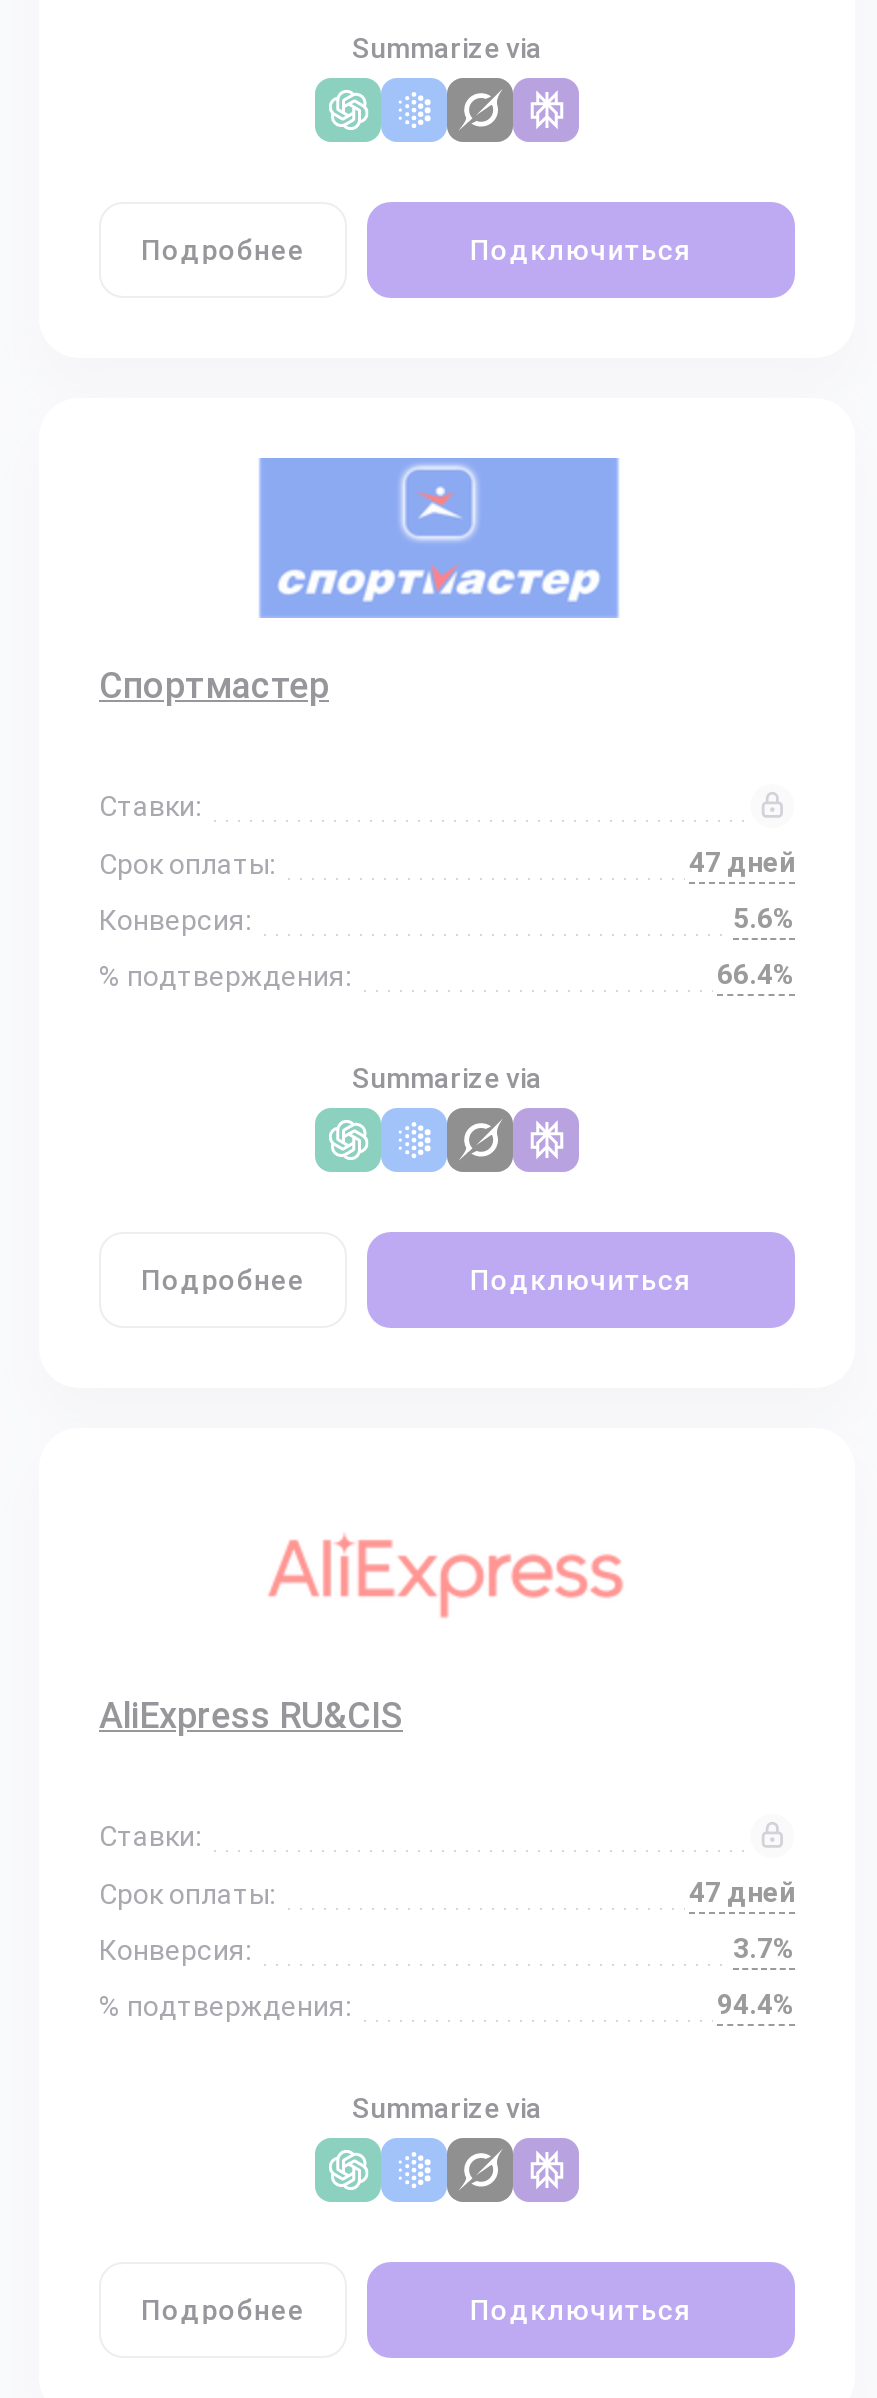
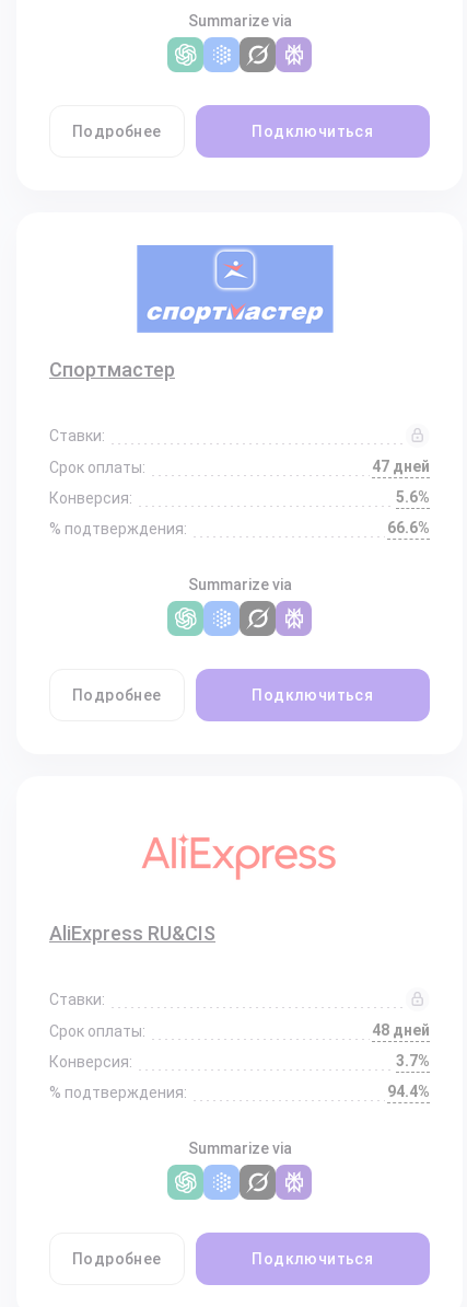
[717,958,795,990] 66.4% -> [387,519,430,536] 66.6%
[689,1876,795,1908] 47 дней -> [372,1021,430,1039] 48 дней

